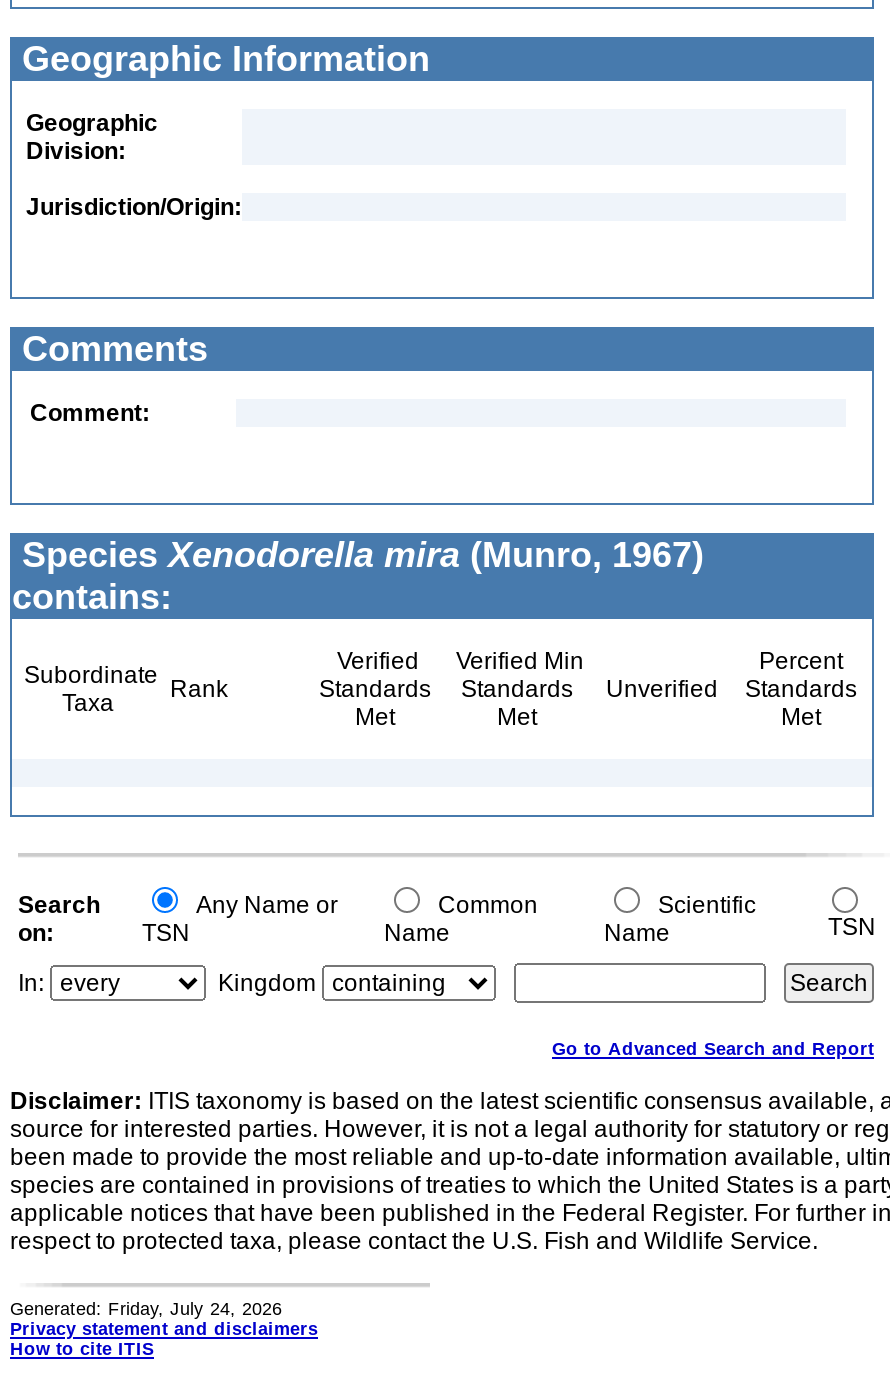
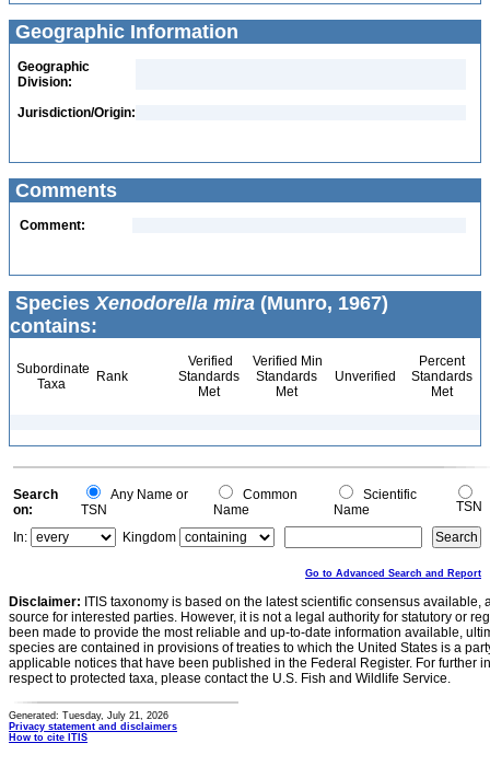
[10,1299,282,1319] Generated: Friday, July 24, 2026 -> [9,710,168,721] Generated: Tuesday, July 21, 2026

